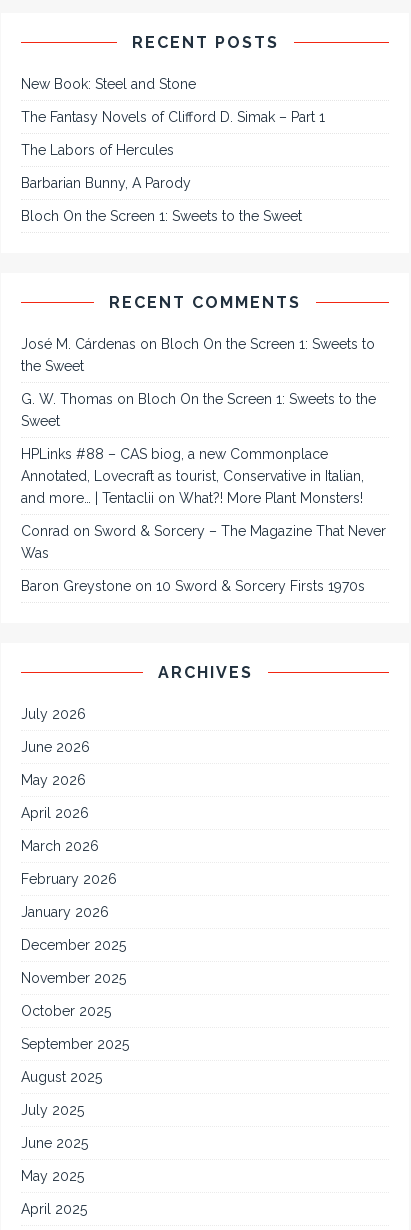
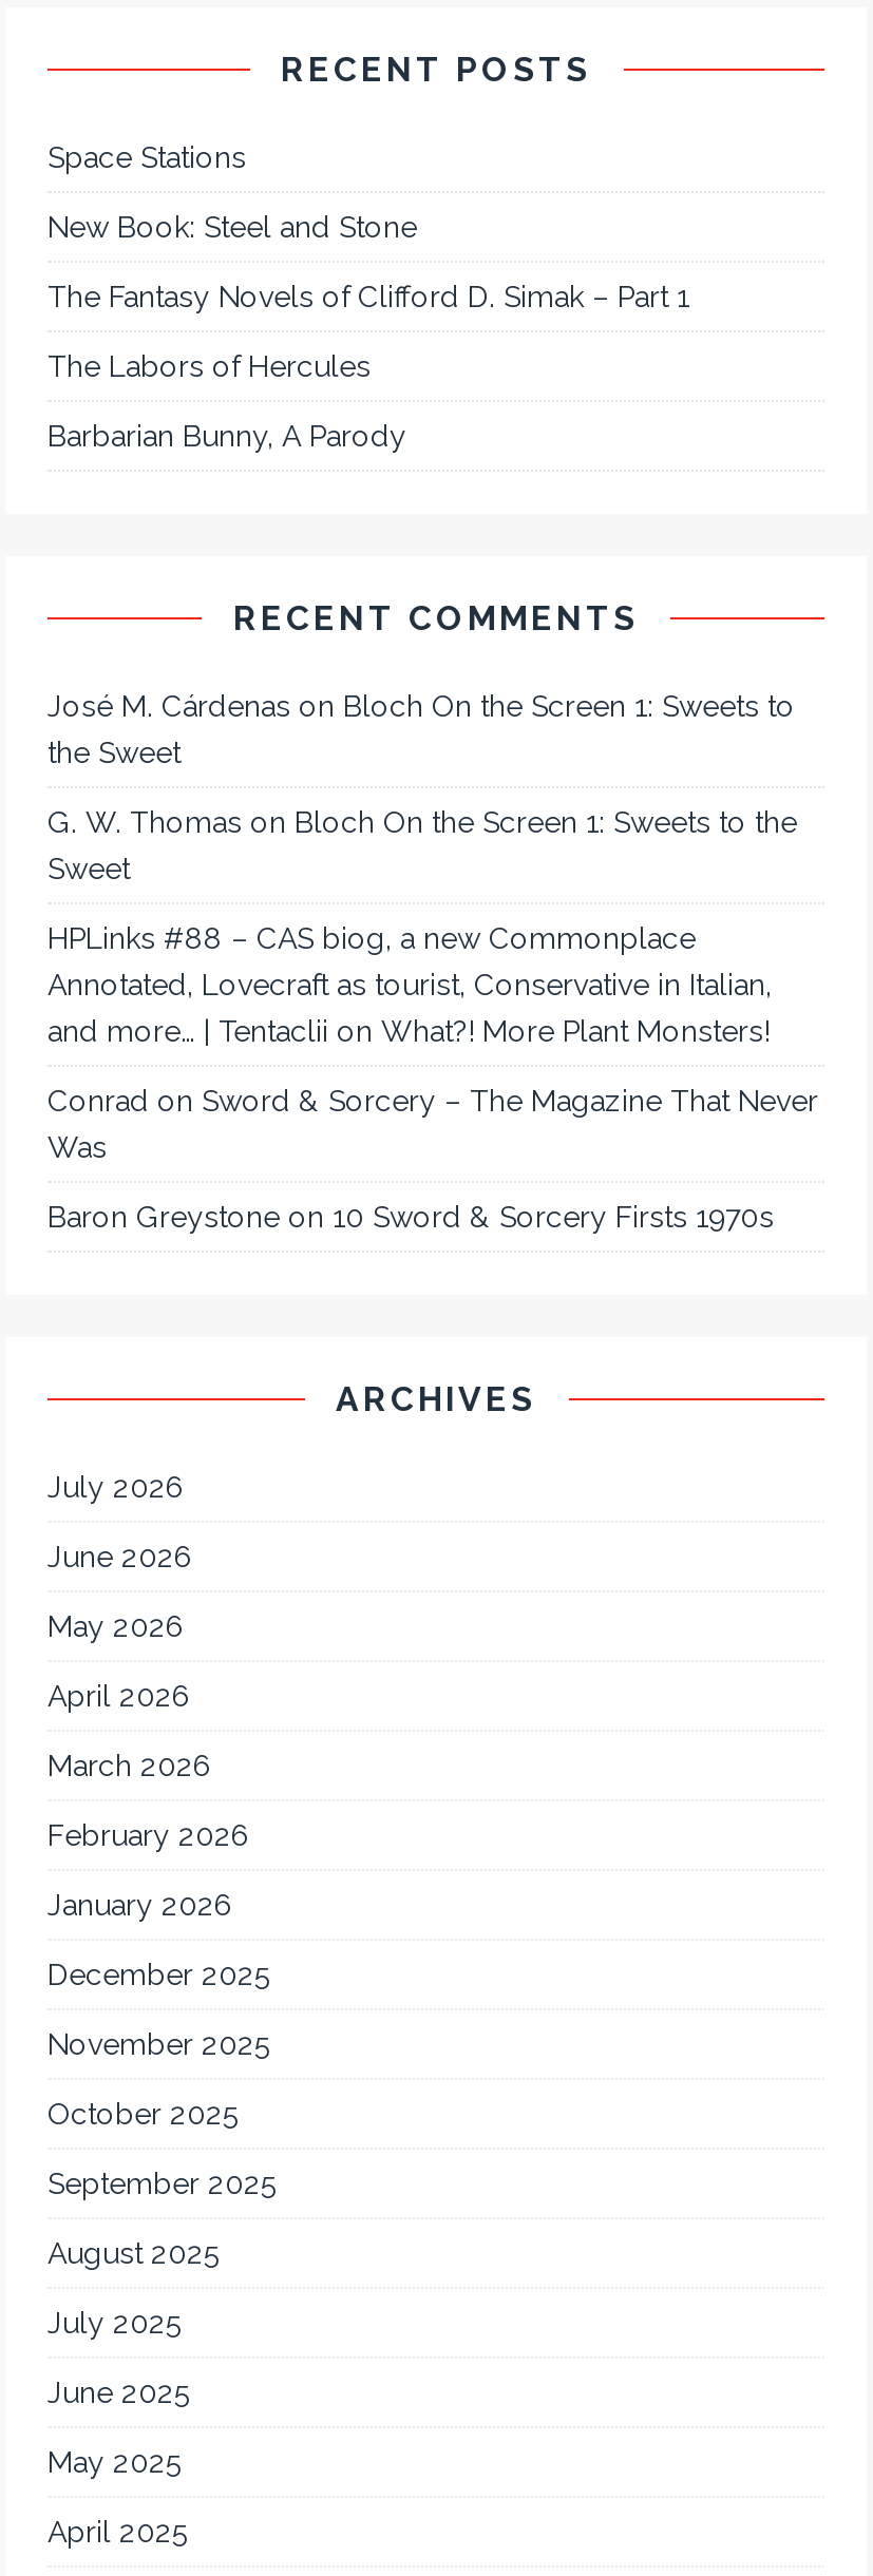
none -> [48,140,246,173] Space Stations
moved [21,76,325,191] -> [48,209,689,452]: New Book: Steel and Stone | The Fantasy Novels of Clifford D. Simak – Part 1 | The Labors of Hercules | Barbarian Bunny, A Parody
[21,208,302,224] Bloch On the Screen 1: Sweets to the Sweet -> none

